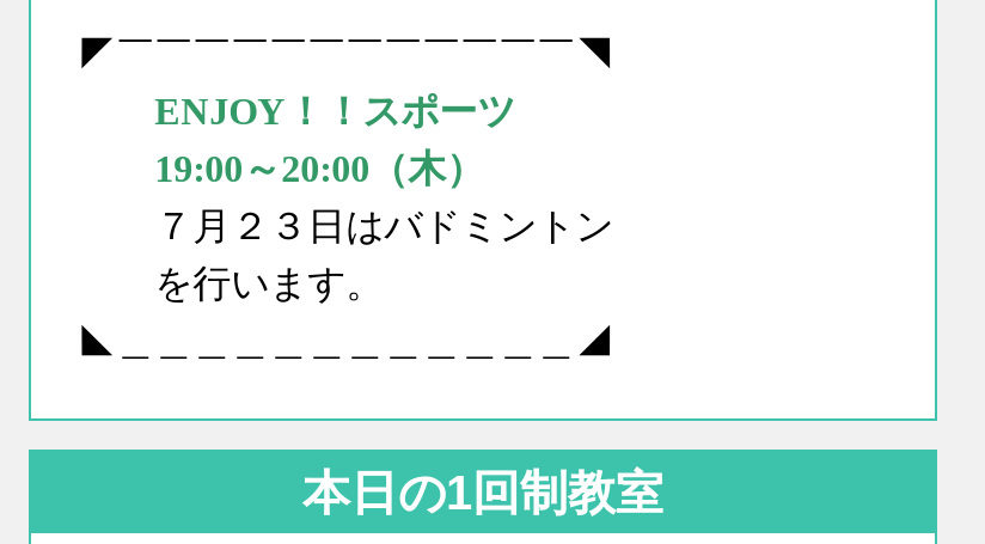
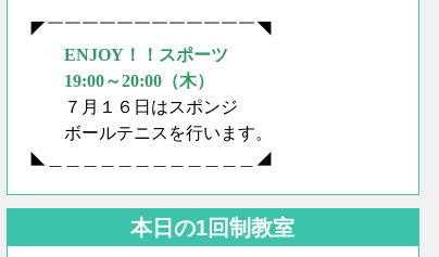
[78,206,613,304] ７月２３日はバドミントン | を行います。 -> [29,98,272,142] ７月１６日はスポンジ | ボールテニスを行います。

